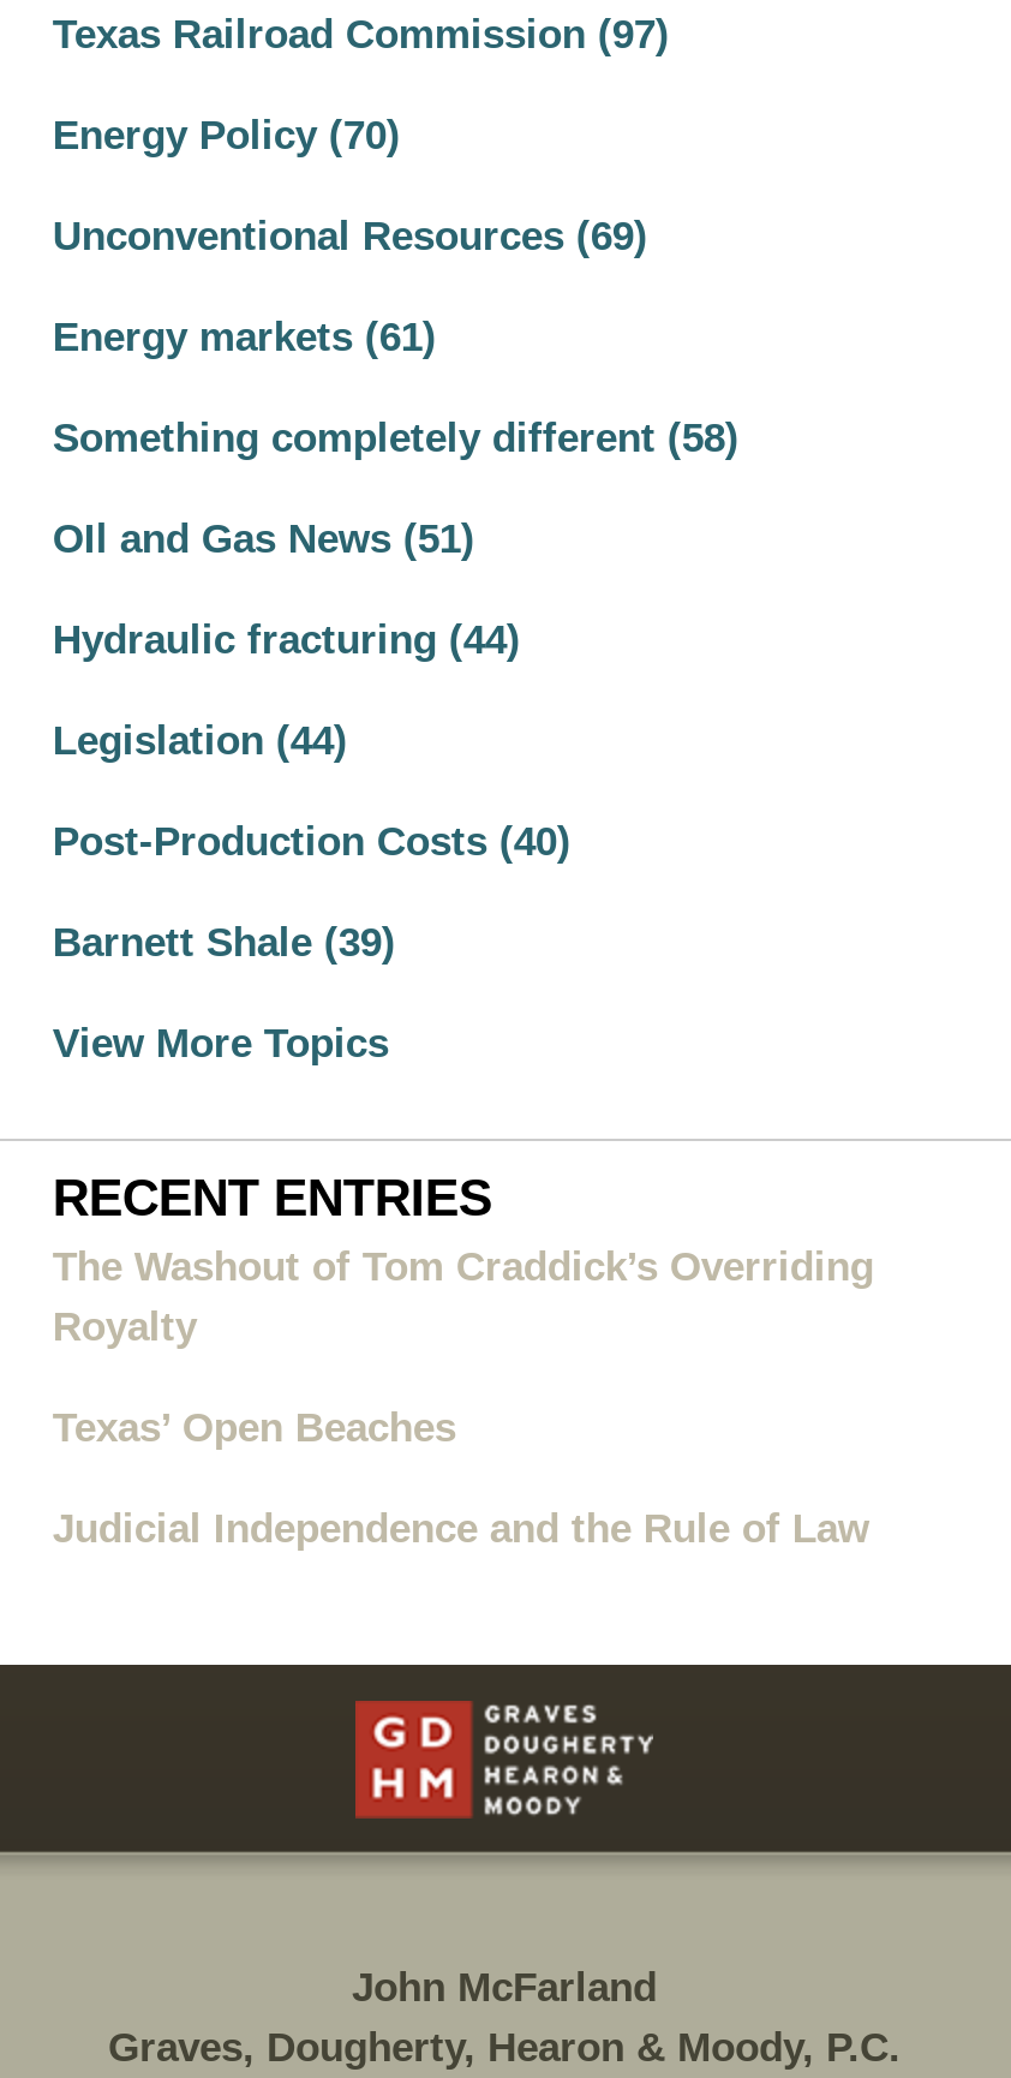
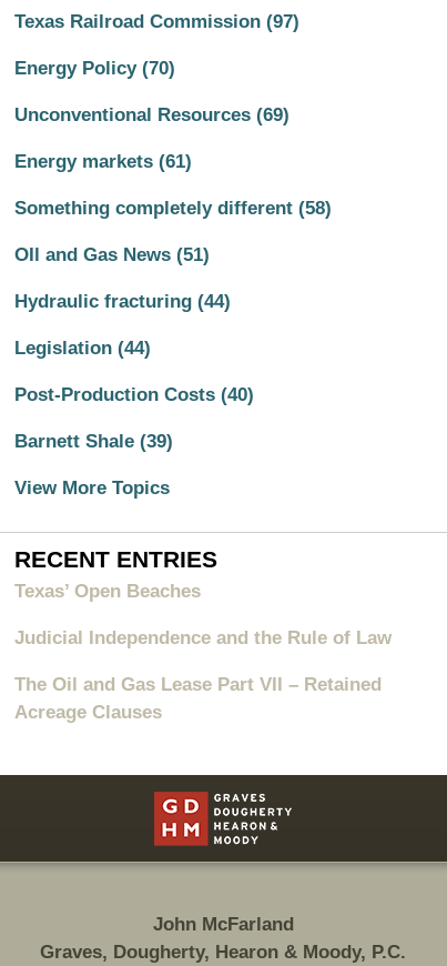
[52,1244,874,1349] The Washout of Tom Craddick’s Overriding | Royalty -> none
moved [52,1405,869,1551] -> [14,580,391,648]: Texas’ Open Beaches | Judicial Independence and the Rule of Law
none -> [14,674,381,723] The Oil and Gas Lease Part VII – Retained | Acreage Clauses

